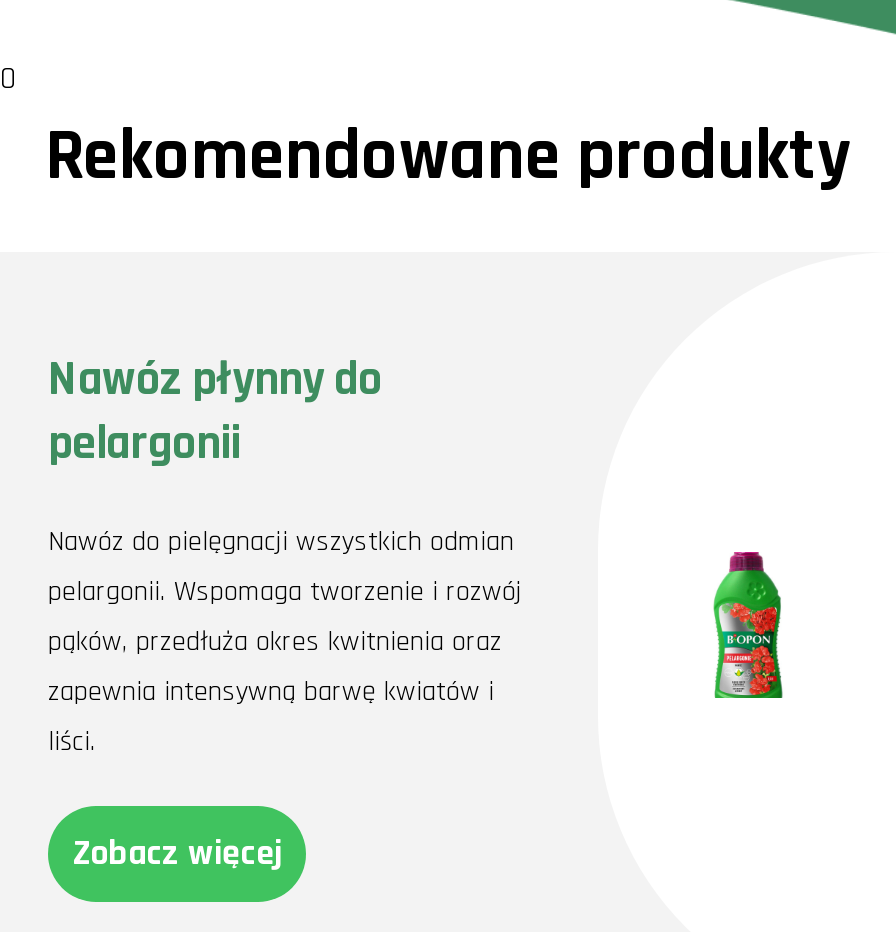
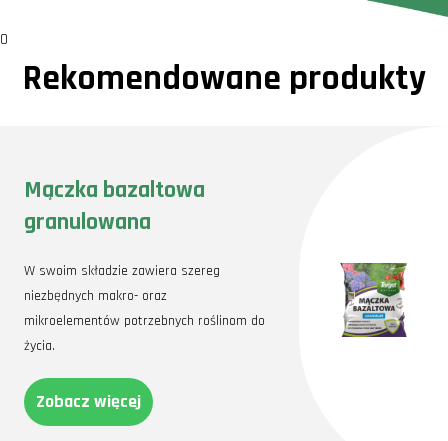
[48,350,382,474] Nawóz płynny do | pelargonii -> [24,175,205,237] Mączka bazaltowa | granulowana
[48,524,522,760] Nawóz do pielęgnacji wszystkich odmian | pelargonii. Wspomaga tworzenie i rozwój | pąków, przedłuża okres kwitnienia oraz | zapewnia intensywną barwę kwiatów i | liści. -> [24,262,265,355] W swoim składzie zawiera szereg | niezbędnych makro- oraz | mikroelementów potrzebnych roślinom do | życia.
[690,550,808,700] [image] -> [340,262,408,338] [image]

